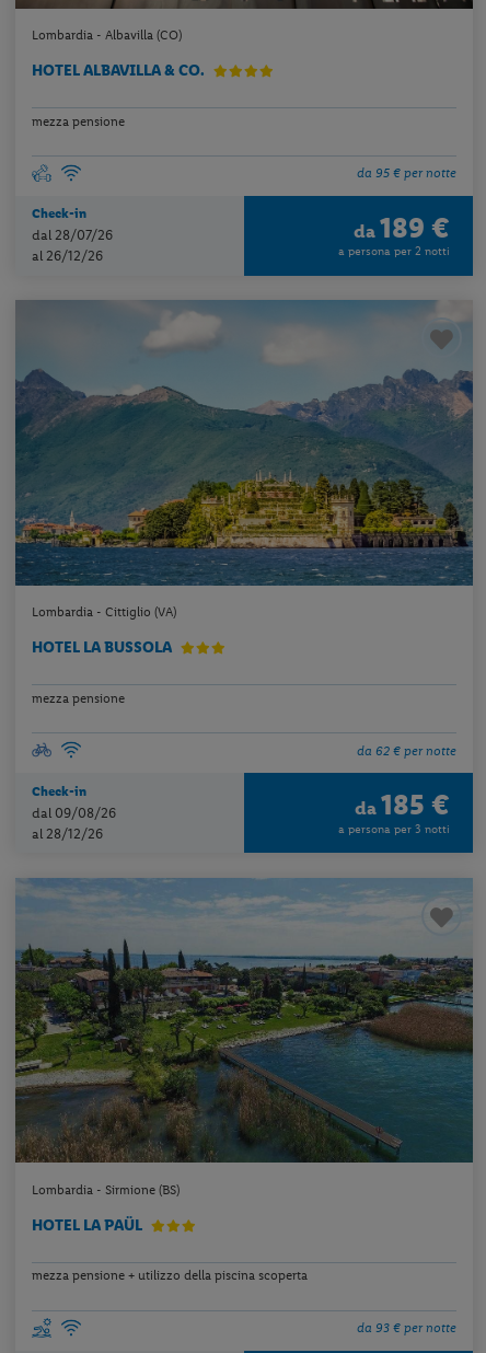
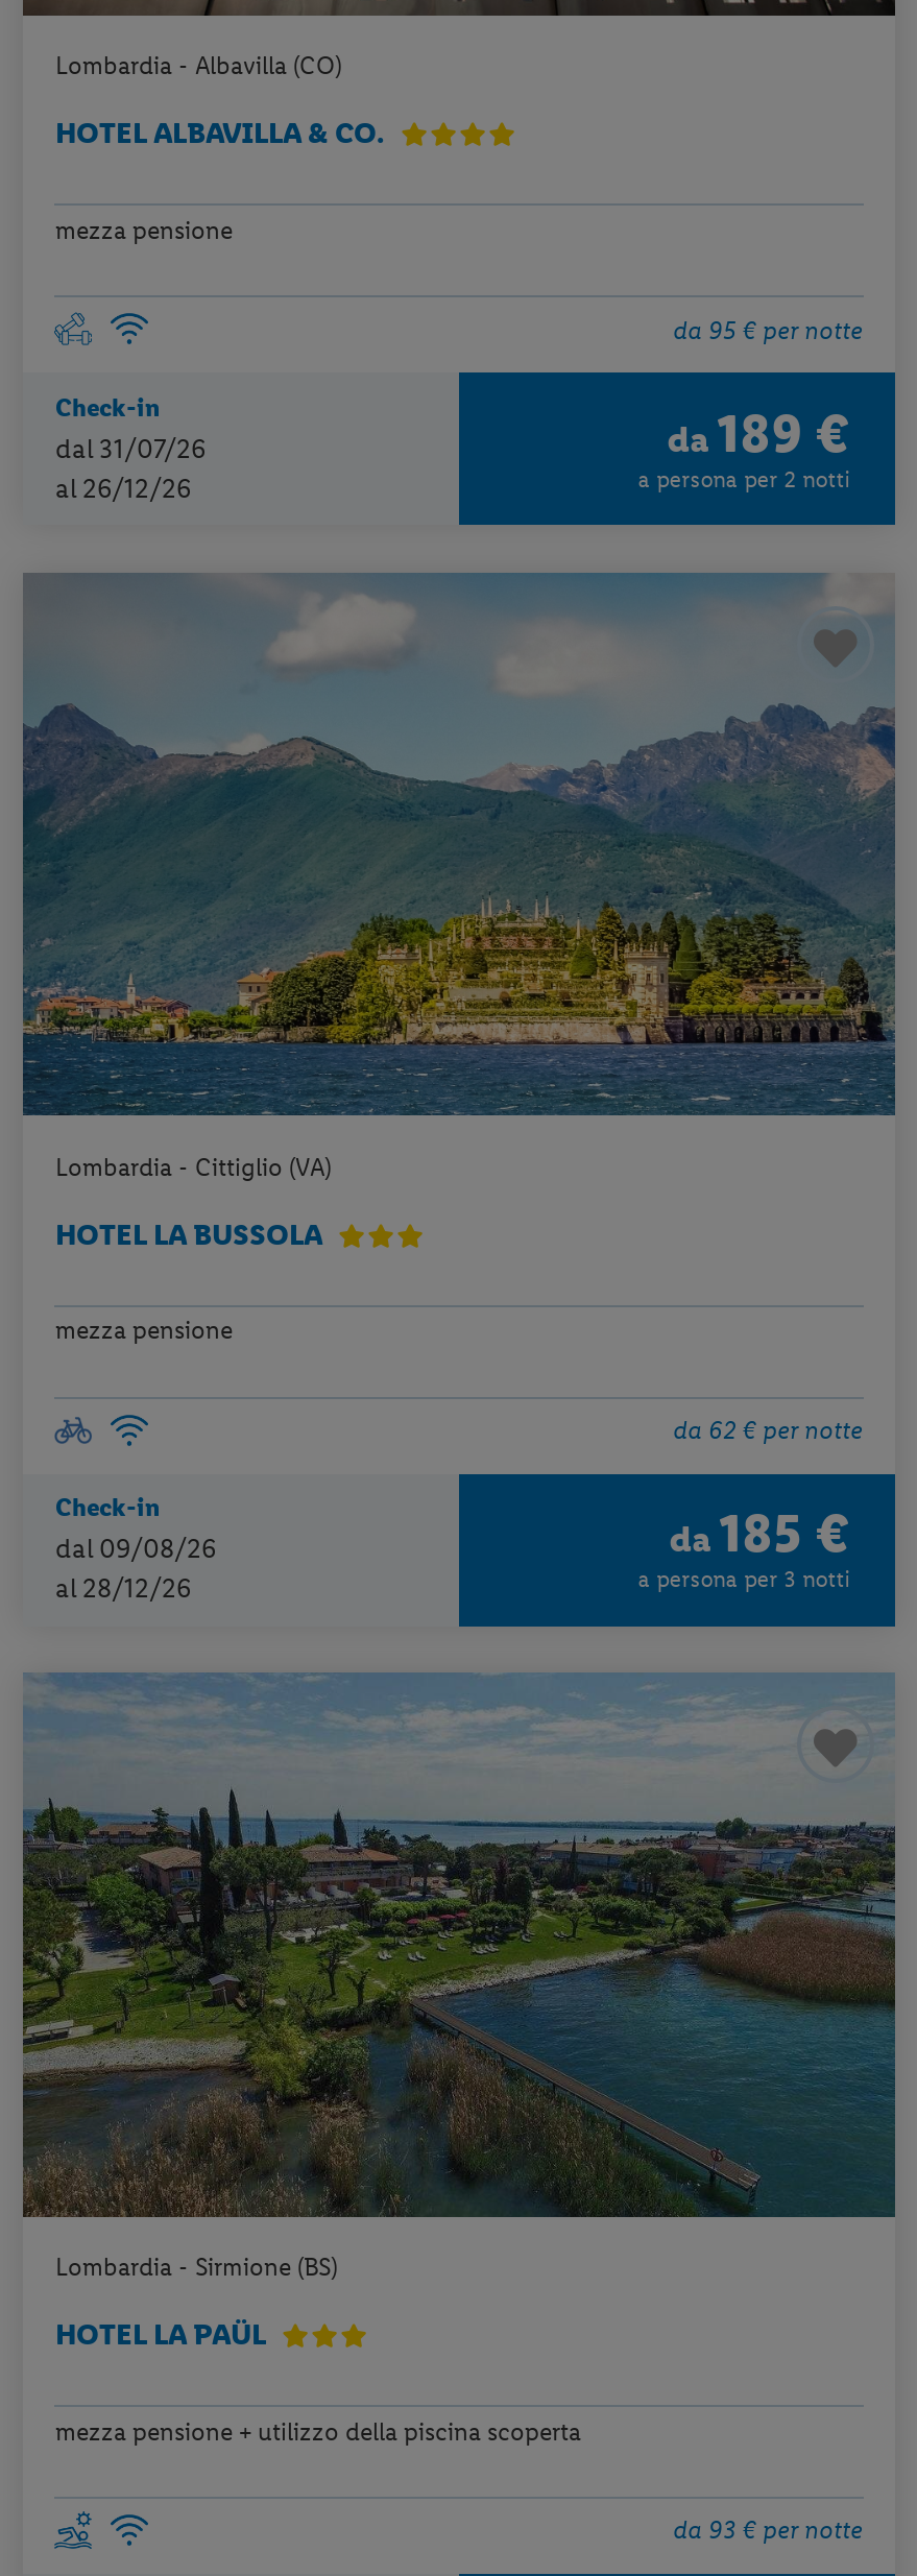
[32,227,113,243] dal 28/07/26 -> [55,432,205,464] dal 31/07/26

